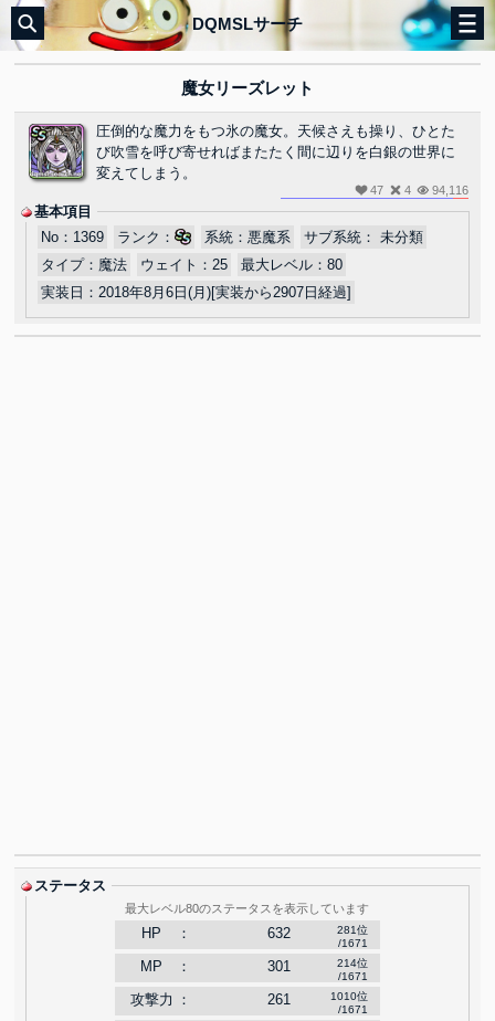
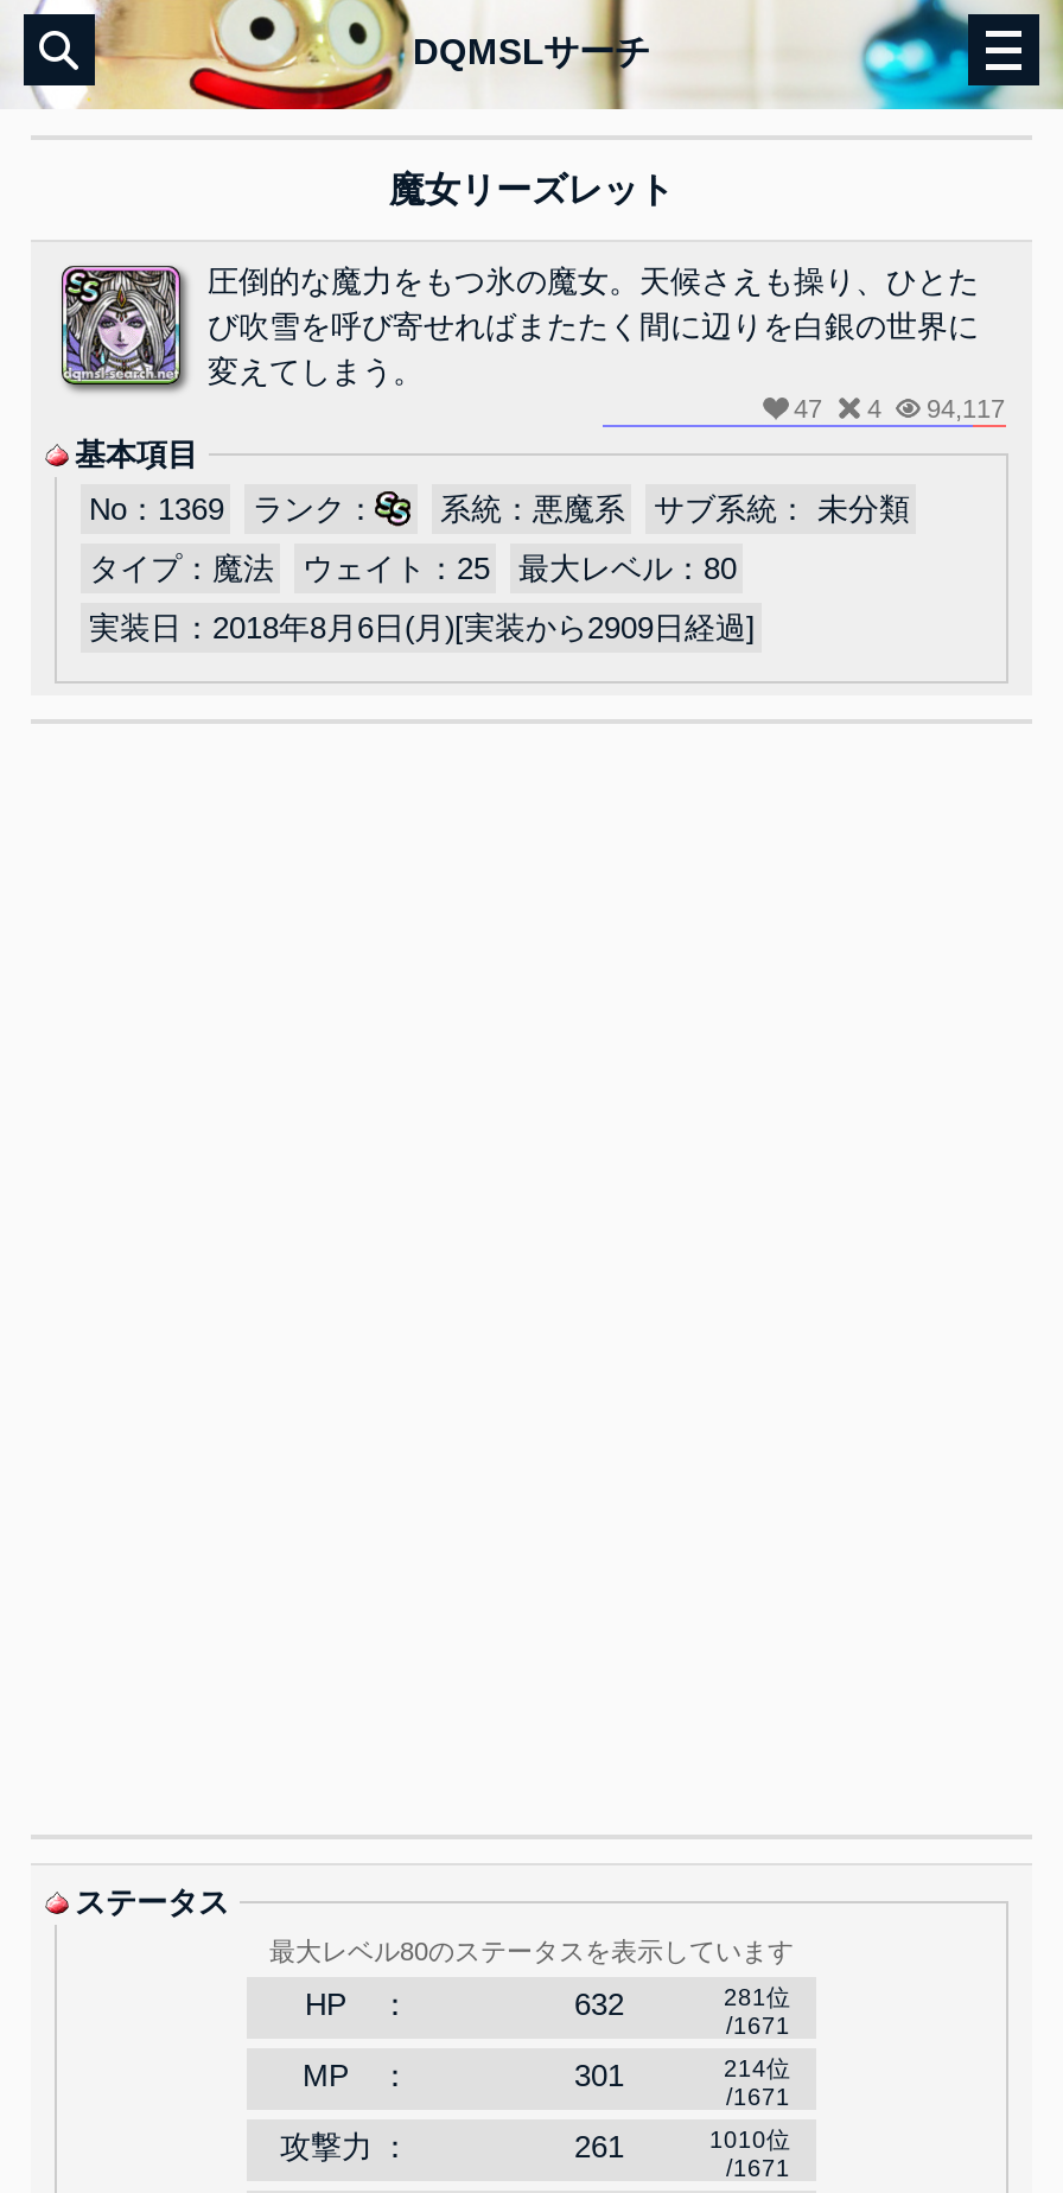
[431,183,468,197] 94,116 -> [927,394,1005,422] 94,117
[41,284,352,301] 実装日：2018年8月6日(月)[実装から2907日経過] -> [89,610,755,646] 実装日：2018年8月6日(月)[実装から2909日経過]

